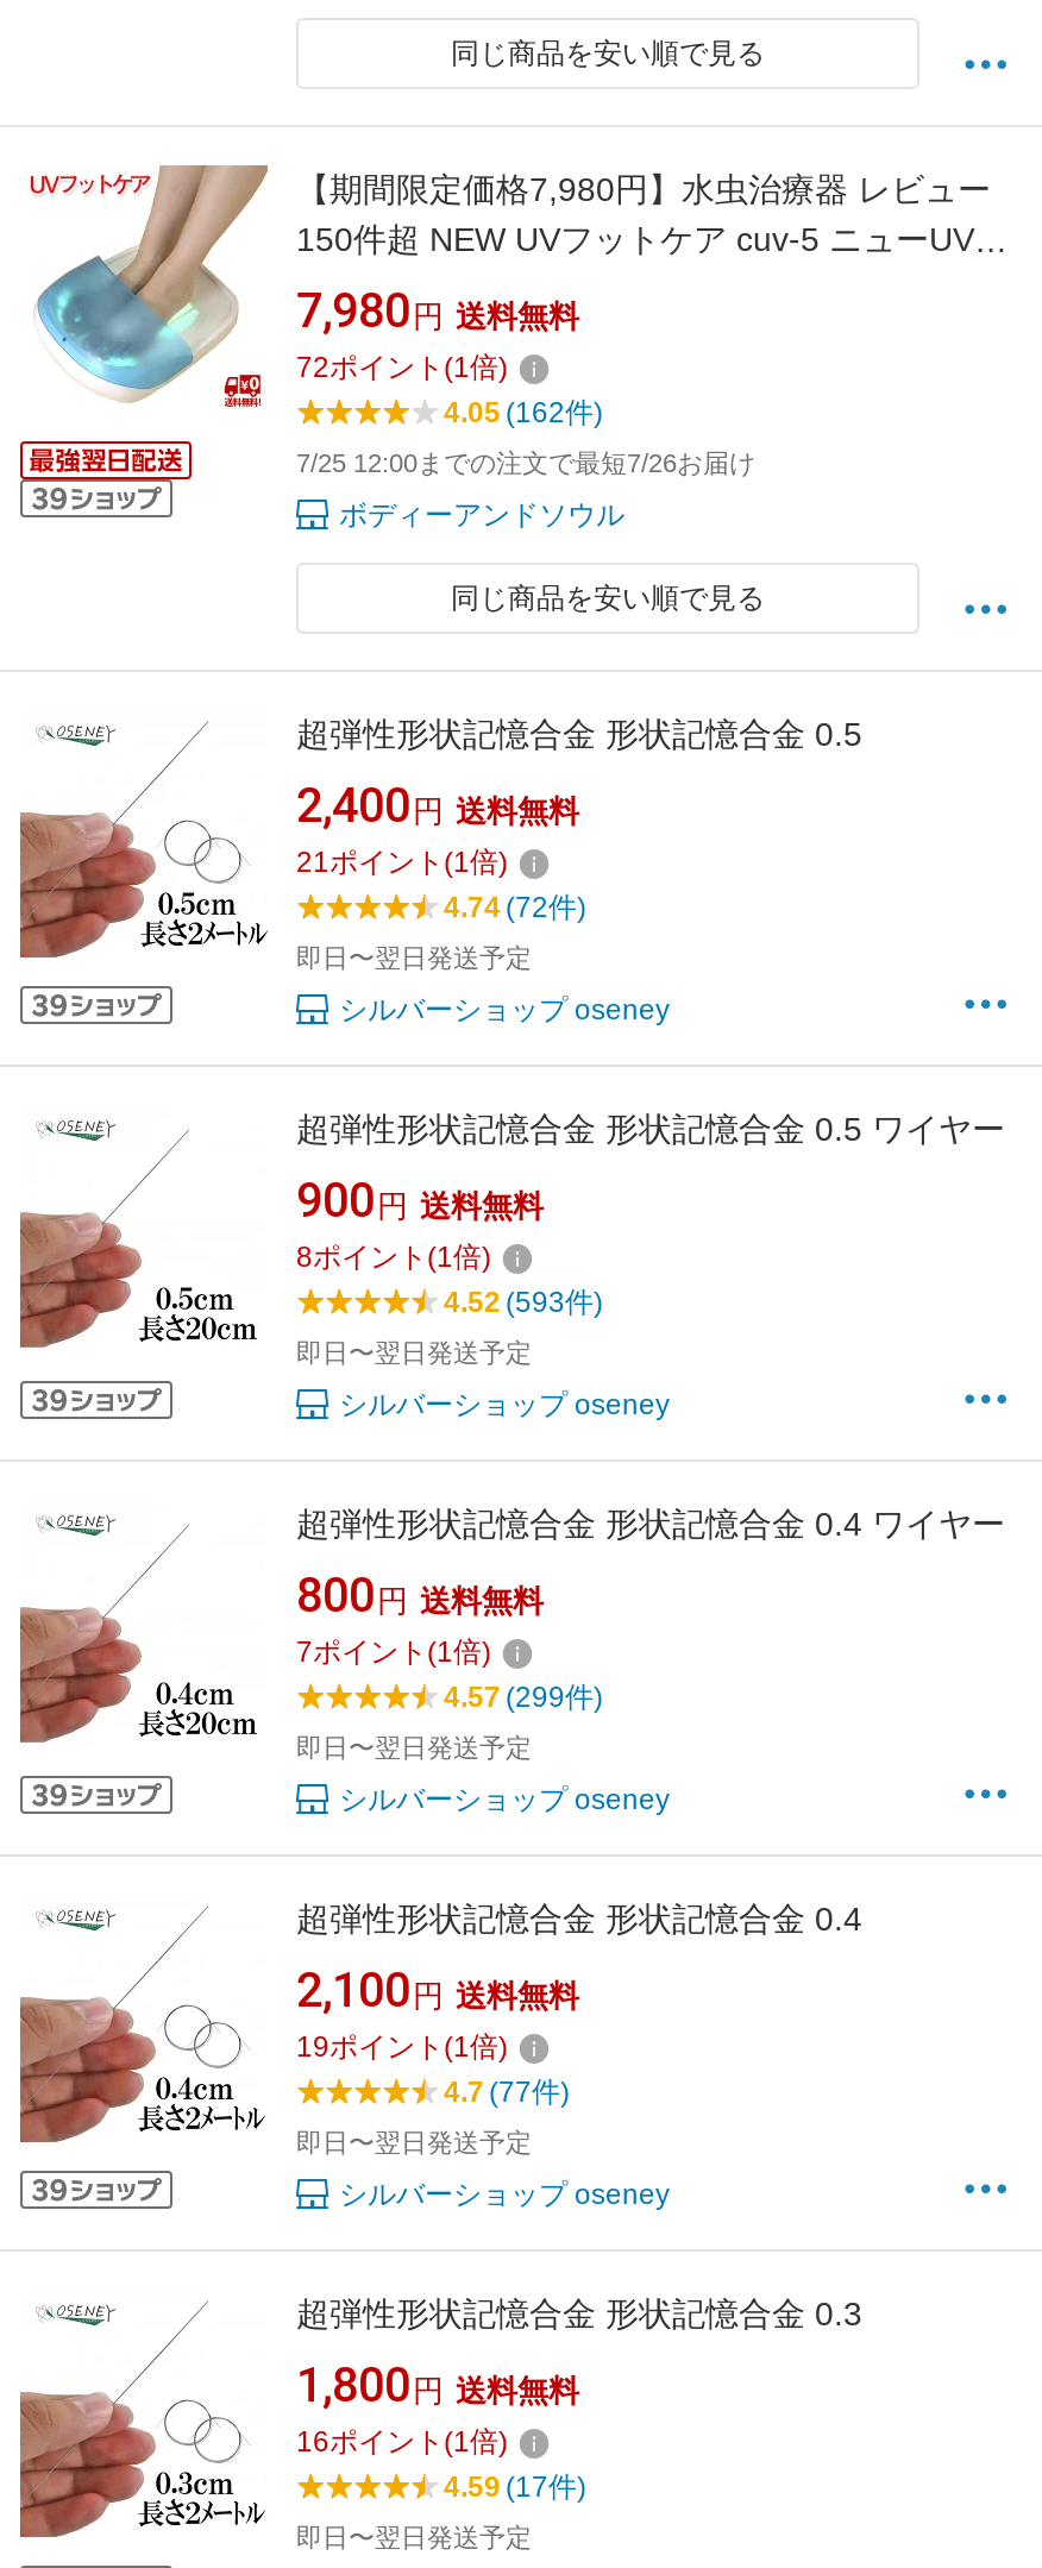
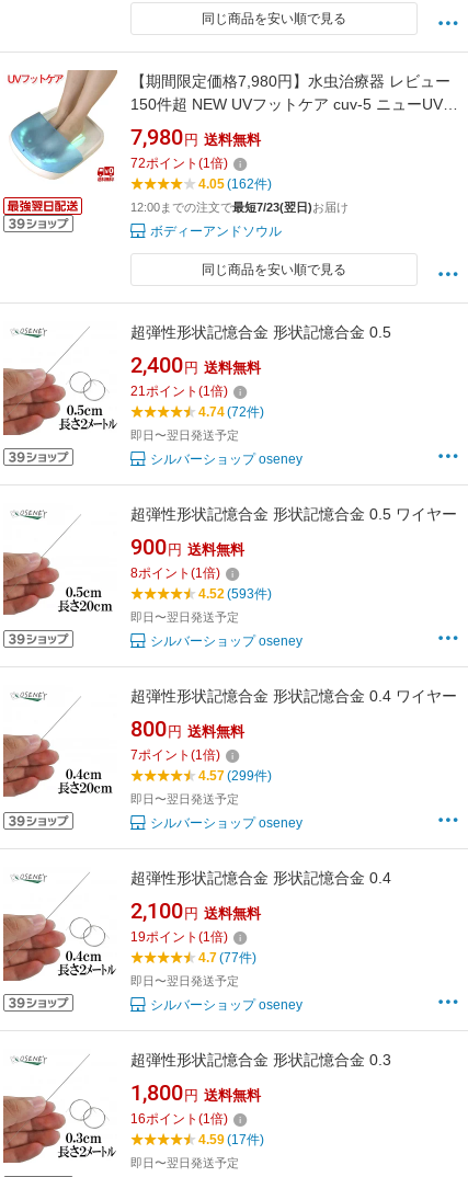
[296,450,755,478] 7/25 12:00までの注文で最短7/26お届け -> [130,201,349,214] 12:00までの注文で最短7/23(翌日)お届け

